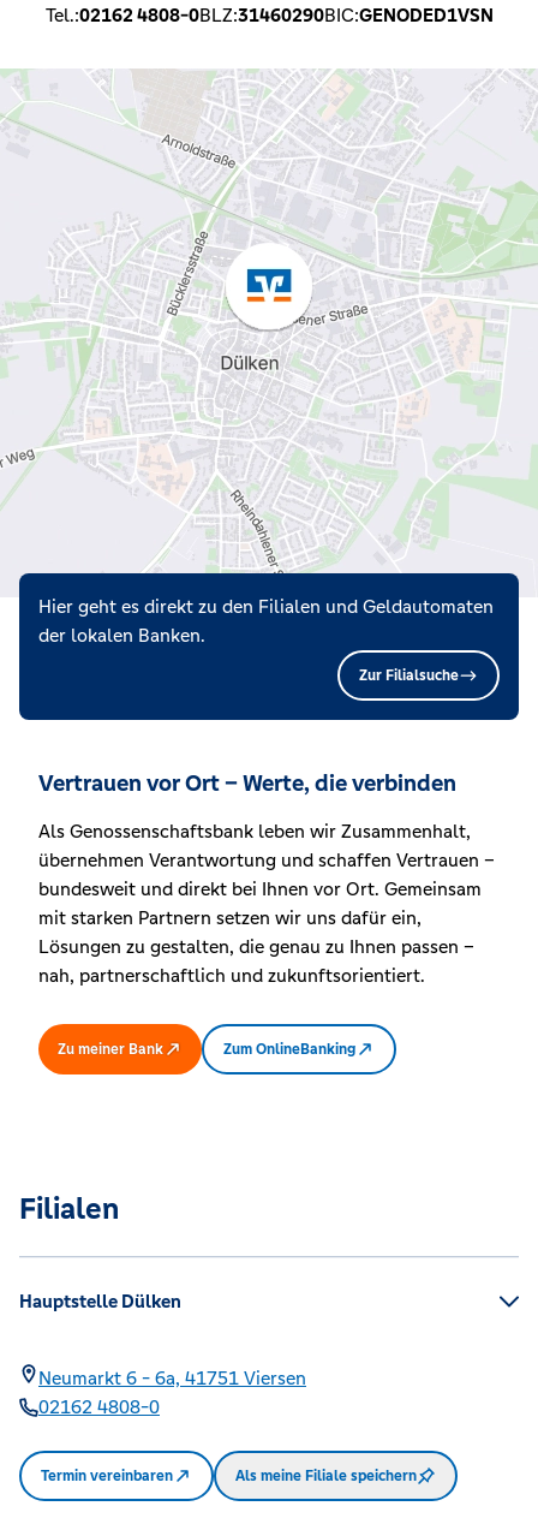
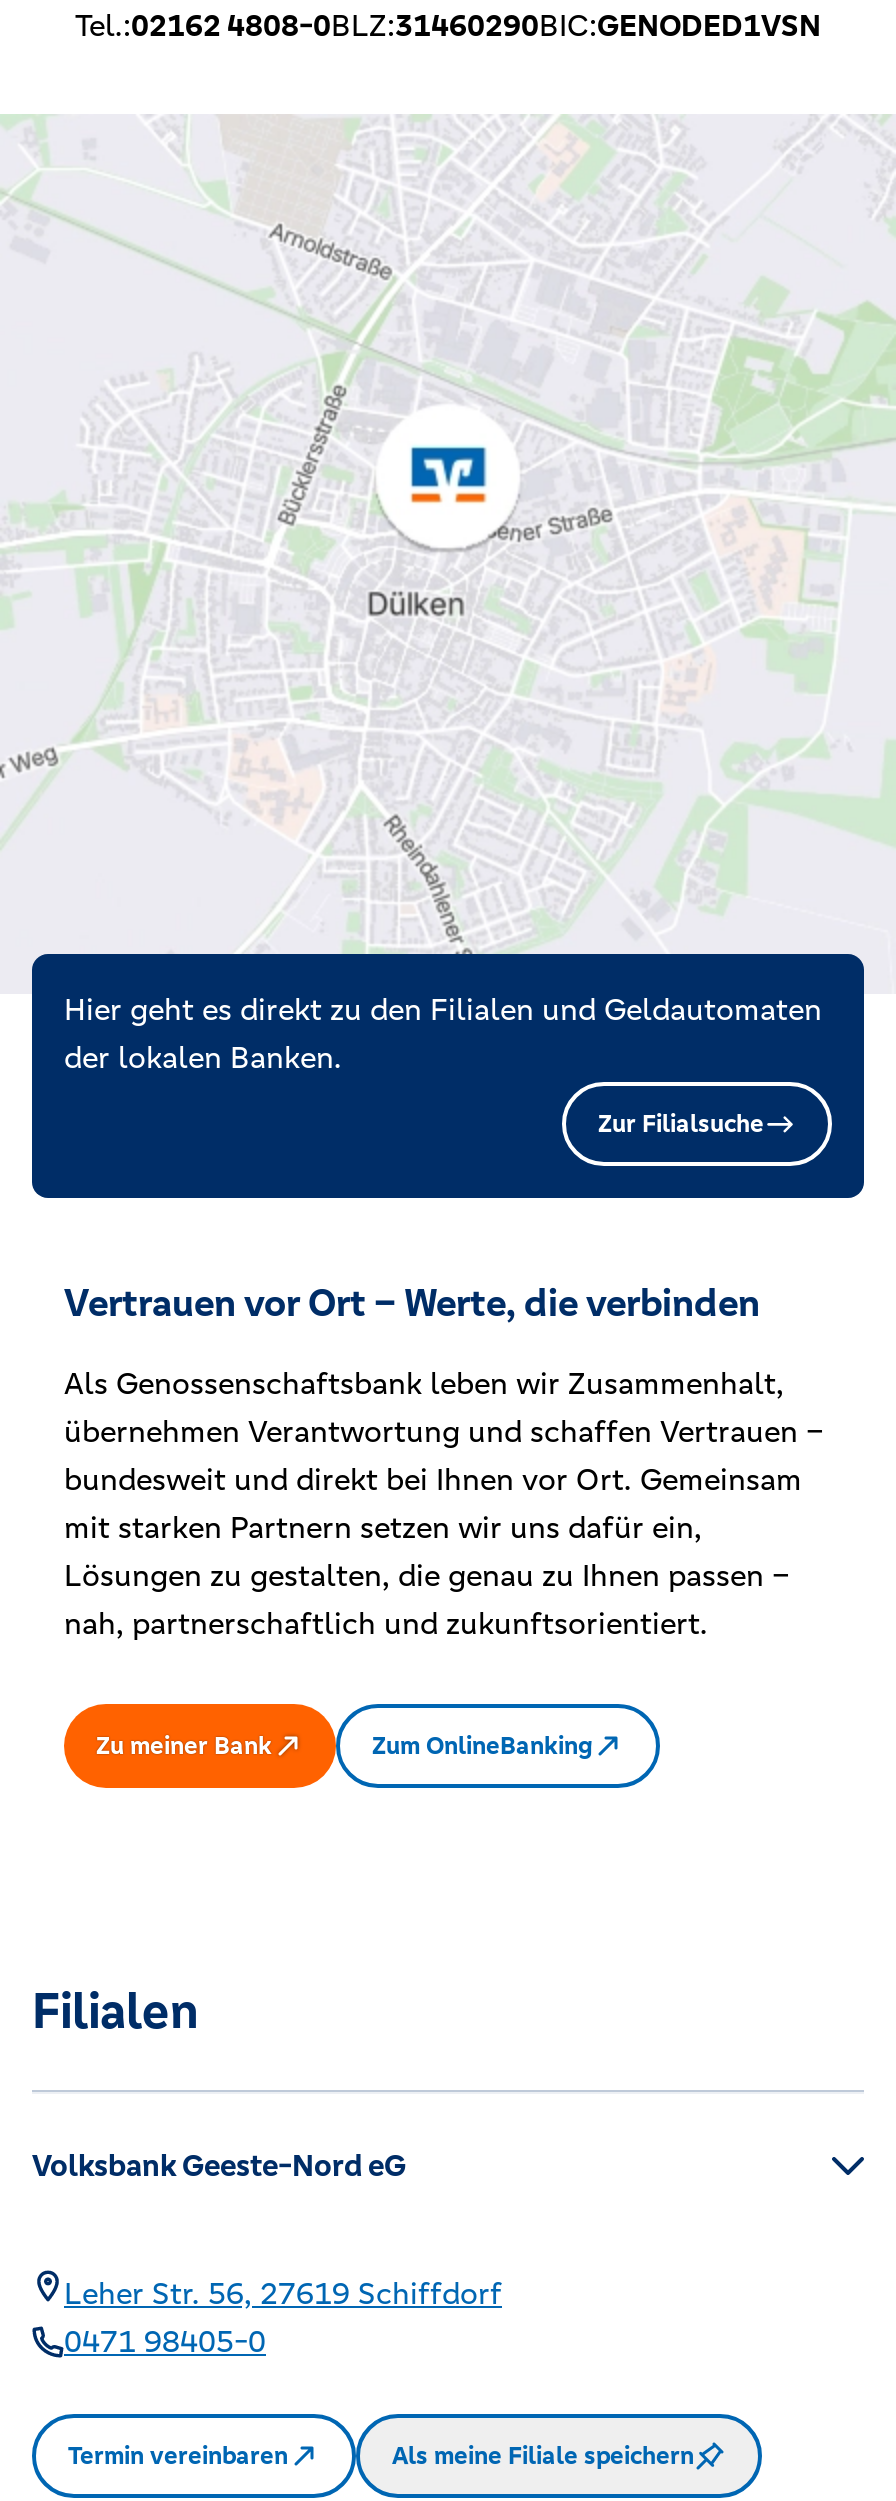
[19,1290,181,1312] Hauptstelle Dülken -> [32,2146,406,2184] Volksbank Geeste-Nord eG
[38,1367,306,1418] Neumarkt 6 - 6a, 41751 Viersen | 02162 4808-0 -> [64,2274,502,2360] Leher Str. 56, 27619 Schiffdorf | 0471 98405-0

